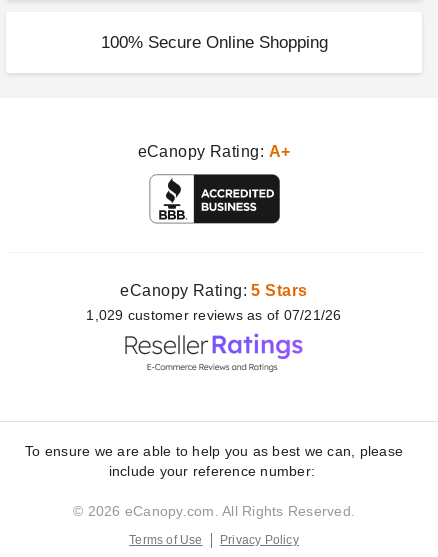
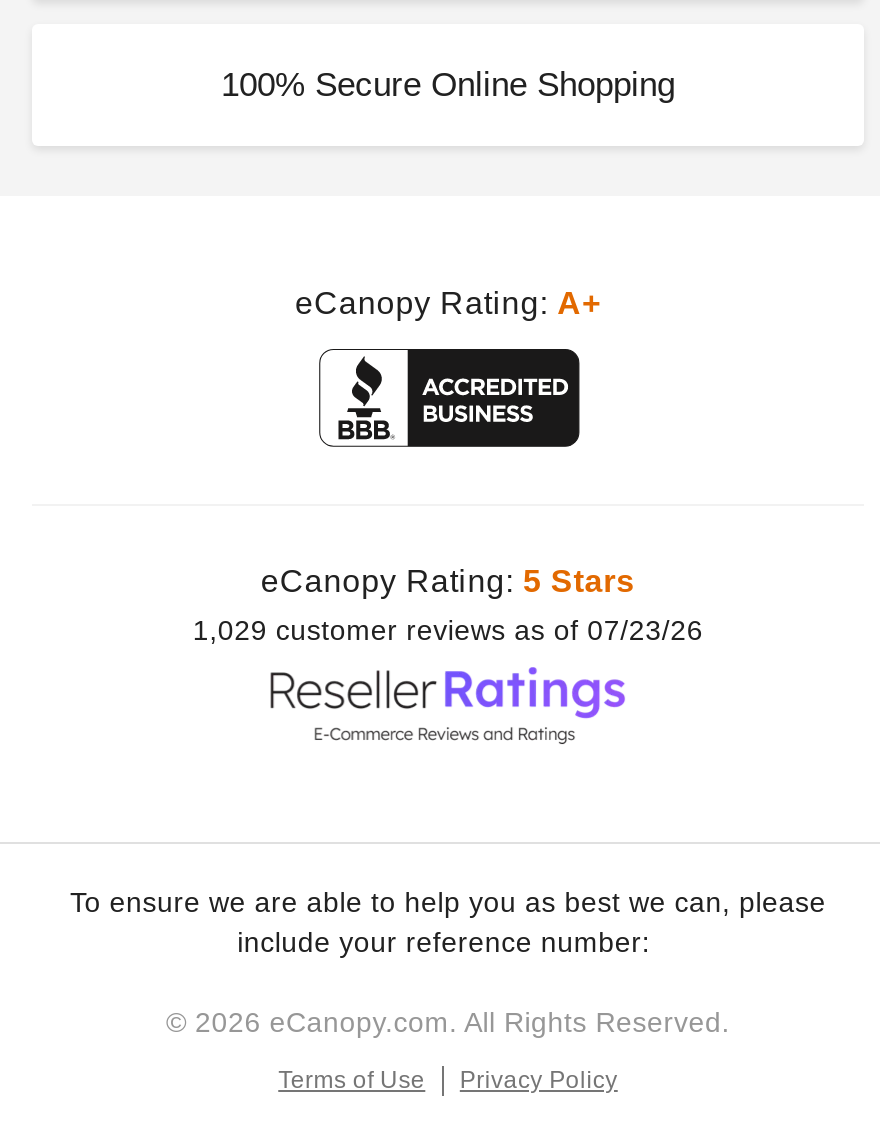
[86,307,342,323] 1,029 customer reviews as of 07/21/26 -> [193,614,703,646] 1,029 customer reviews as of 07/23/26

